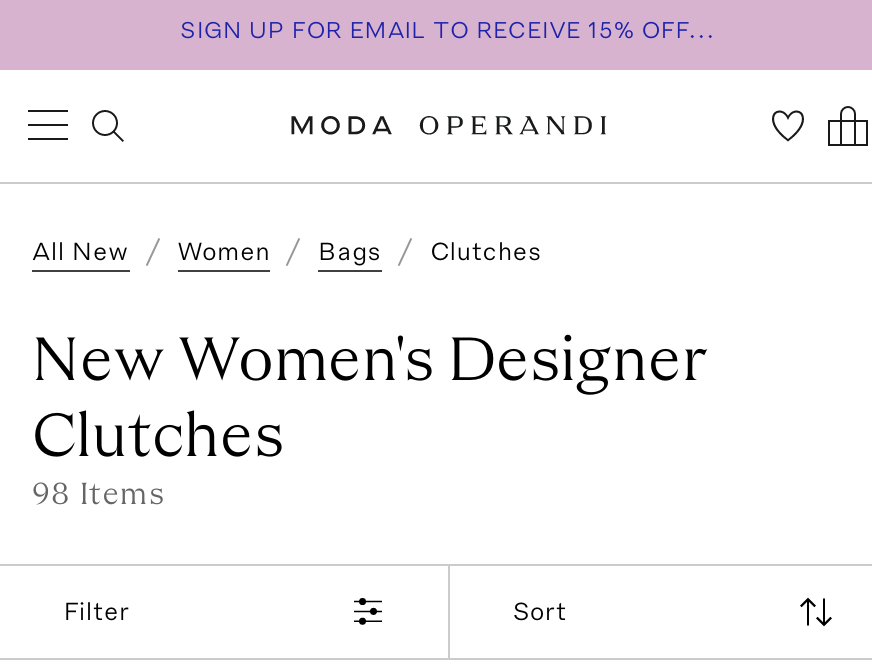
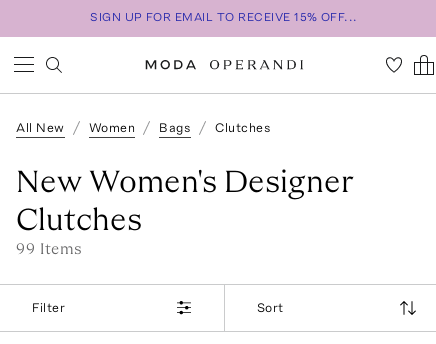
[32,474,166,512] 98 Items -> [16,239,83,258] 99 Items

